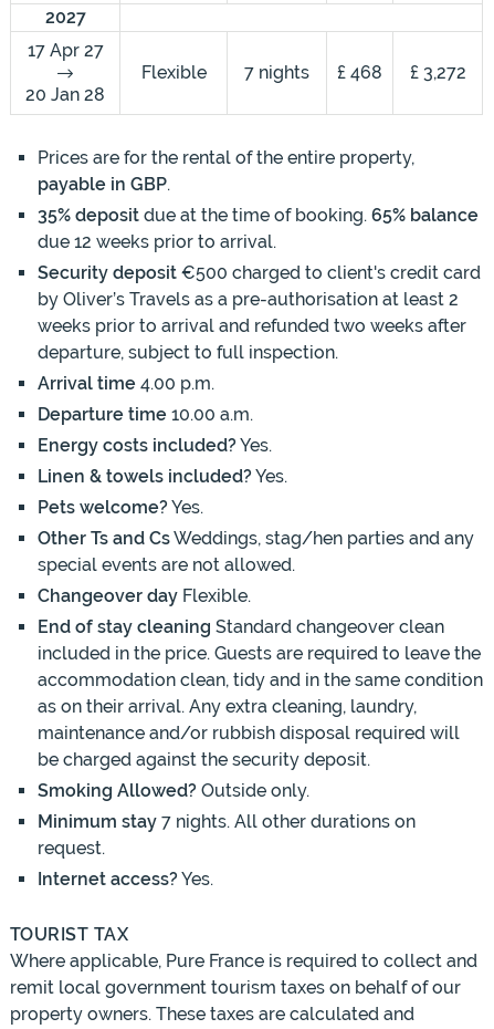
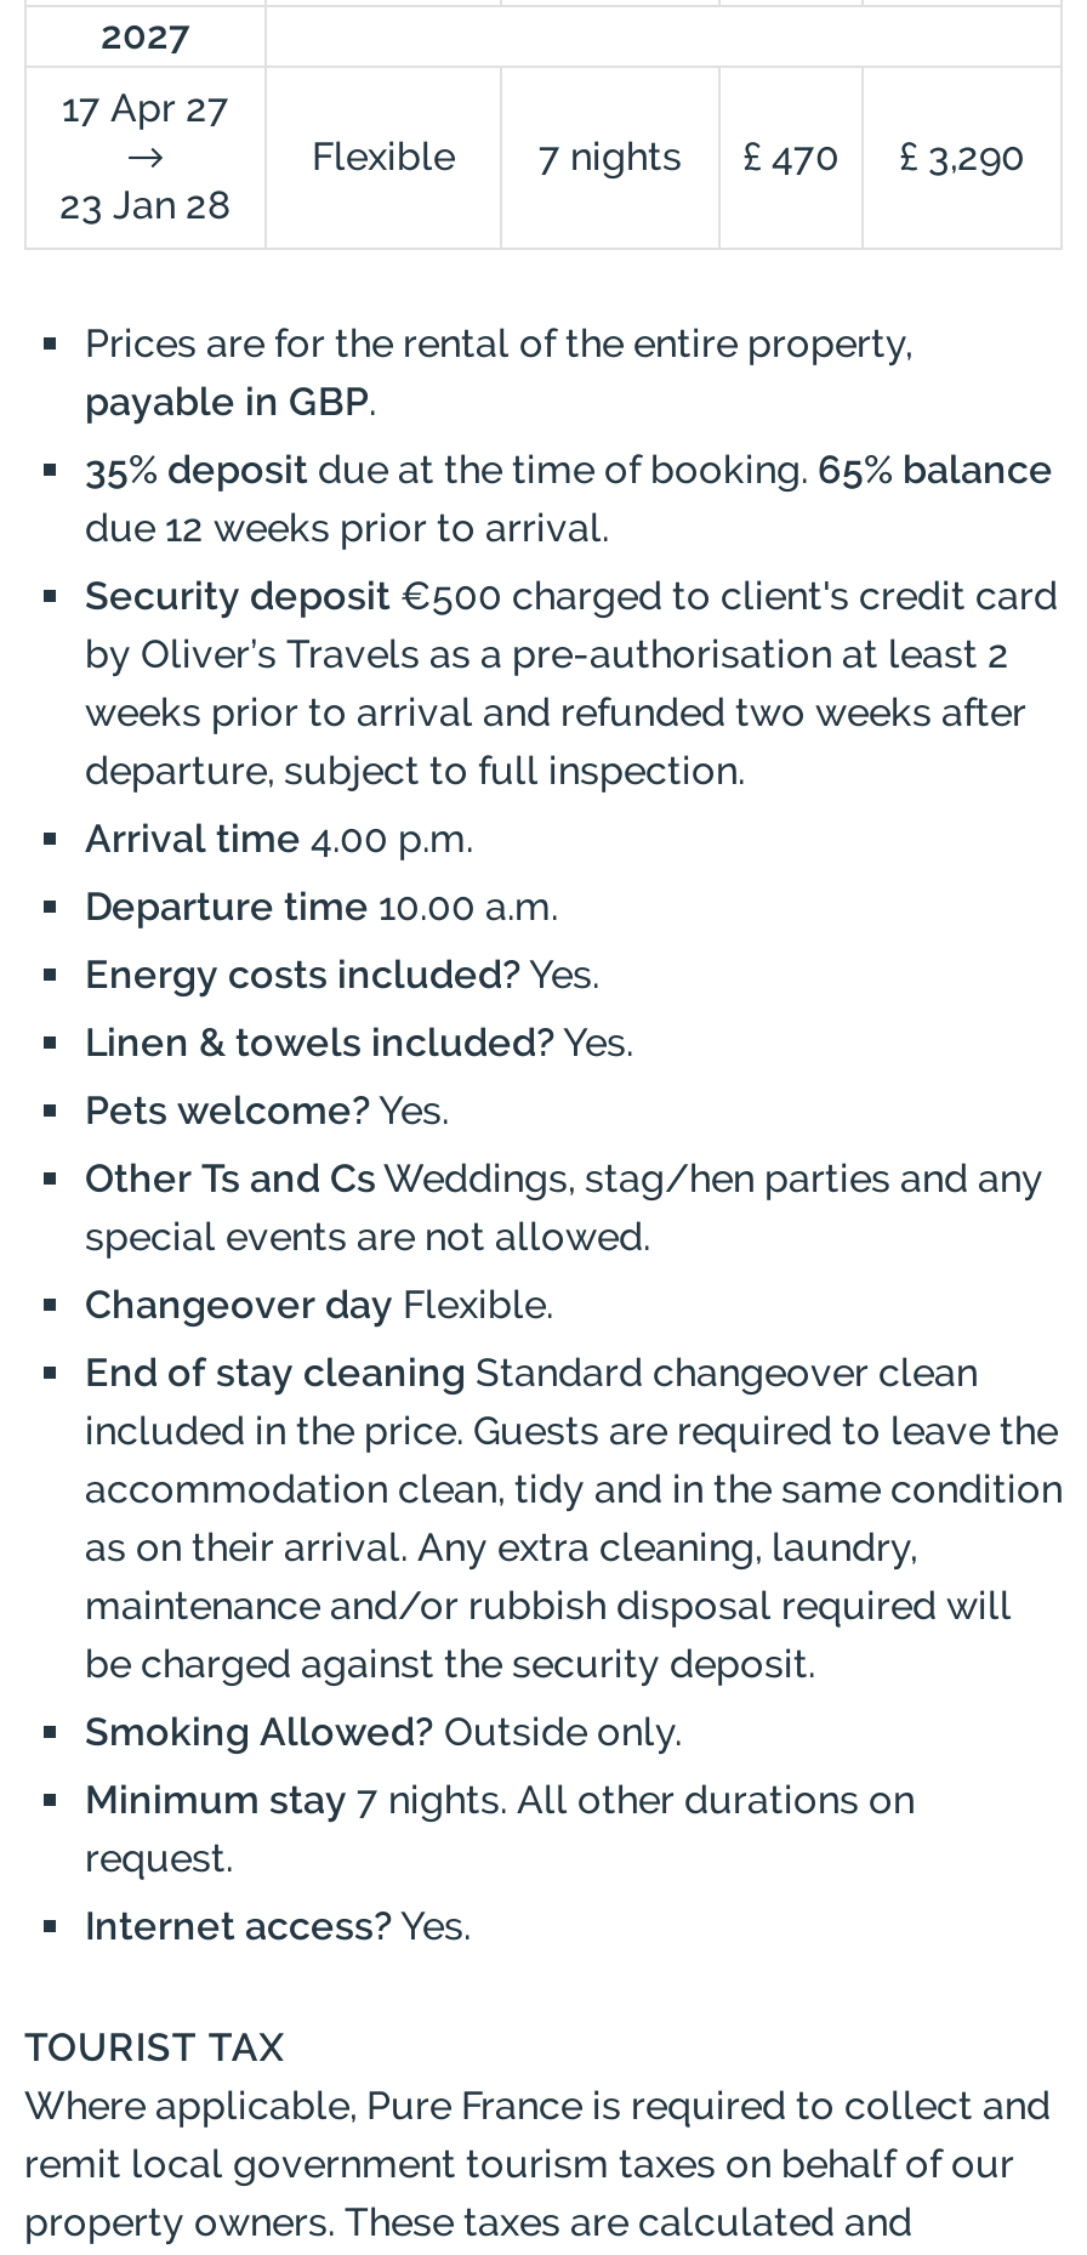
[337,62,382,83] £ 468 -> [742,134,840,181] £ 470
[409,62,466,83] £ 3,272 -> [899,134,1025,181] £ 3,290
[25,85,105,106] 20 Jan 28 -> [59,183,232,229] 23 Jan 28

